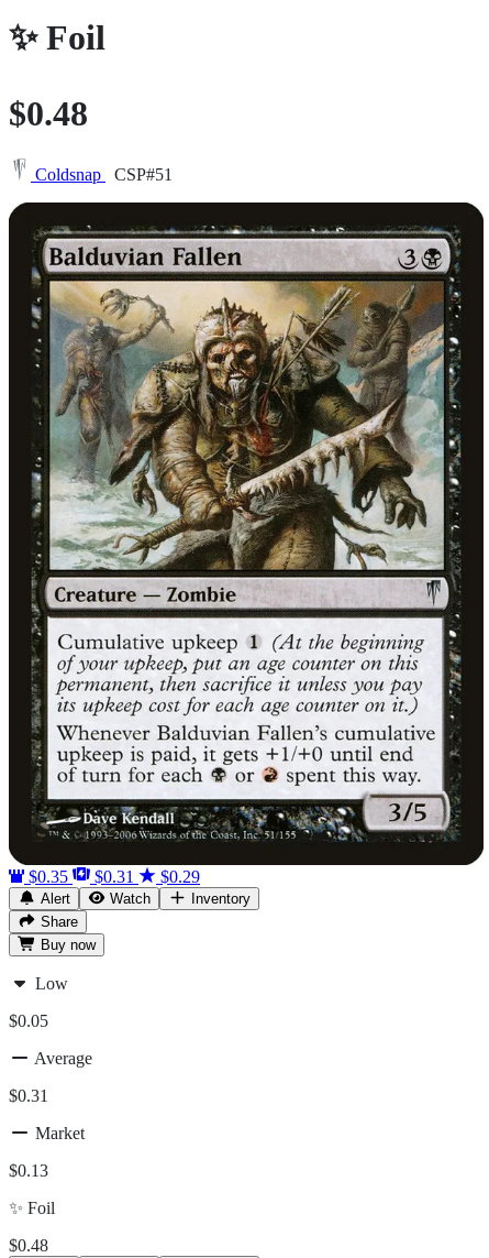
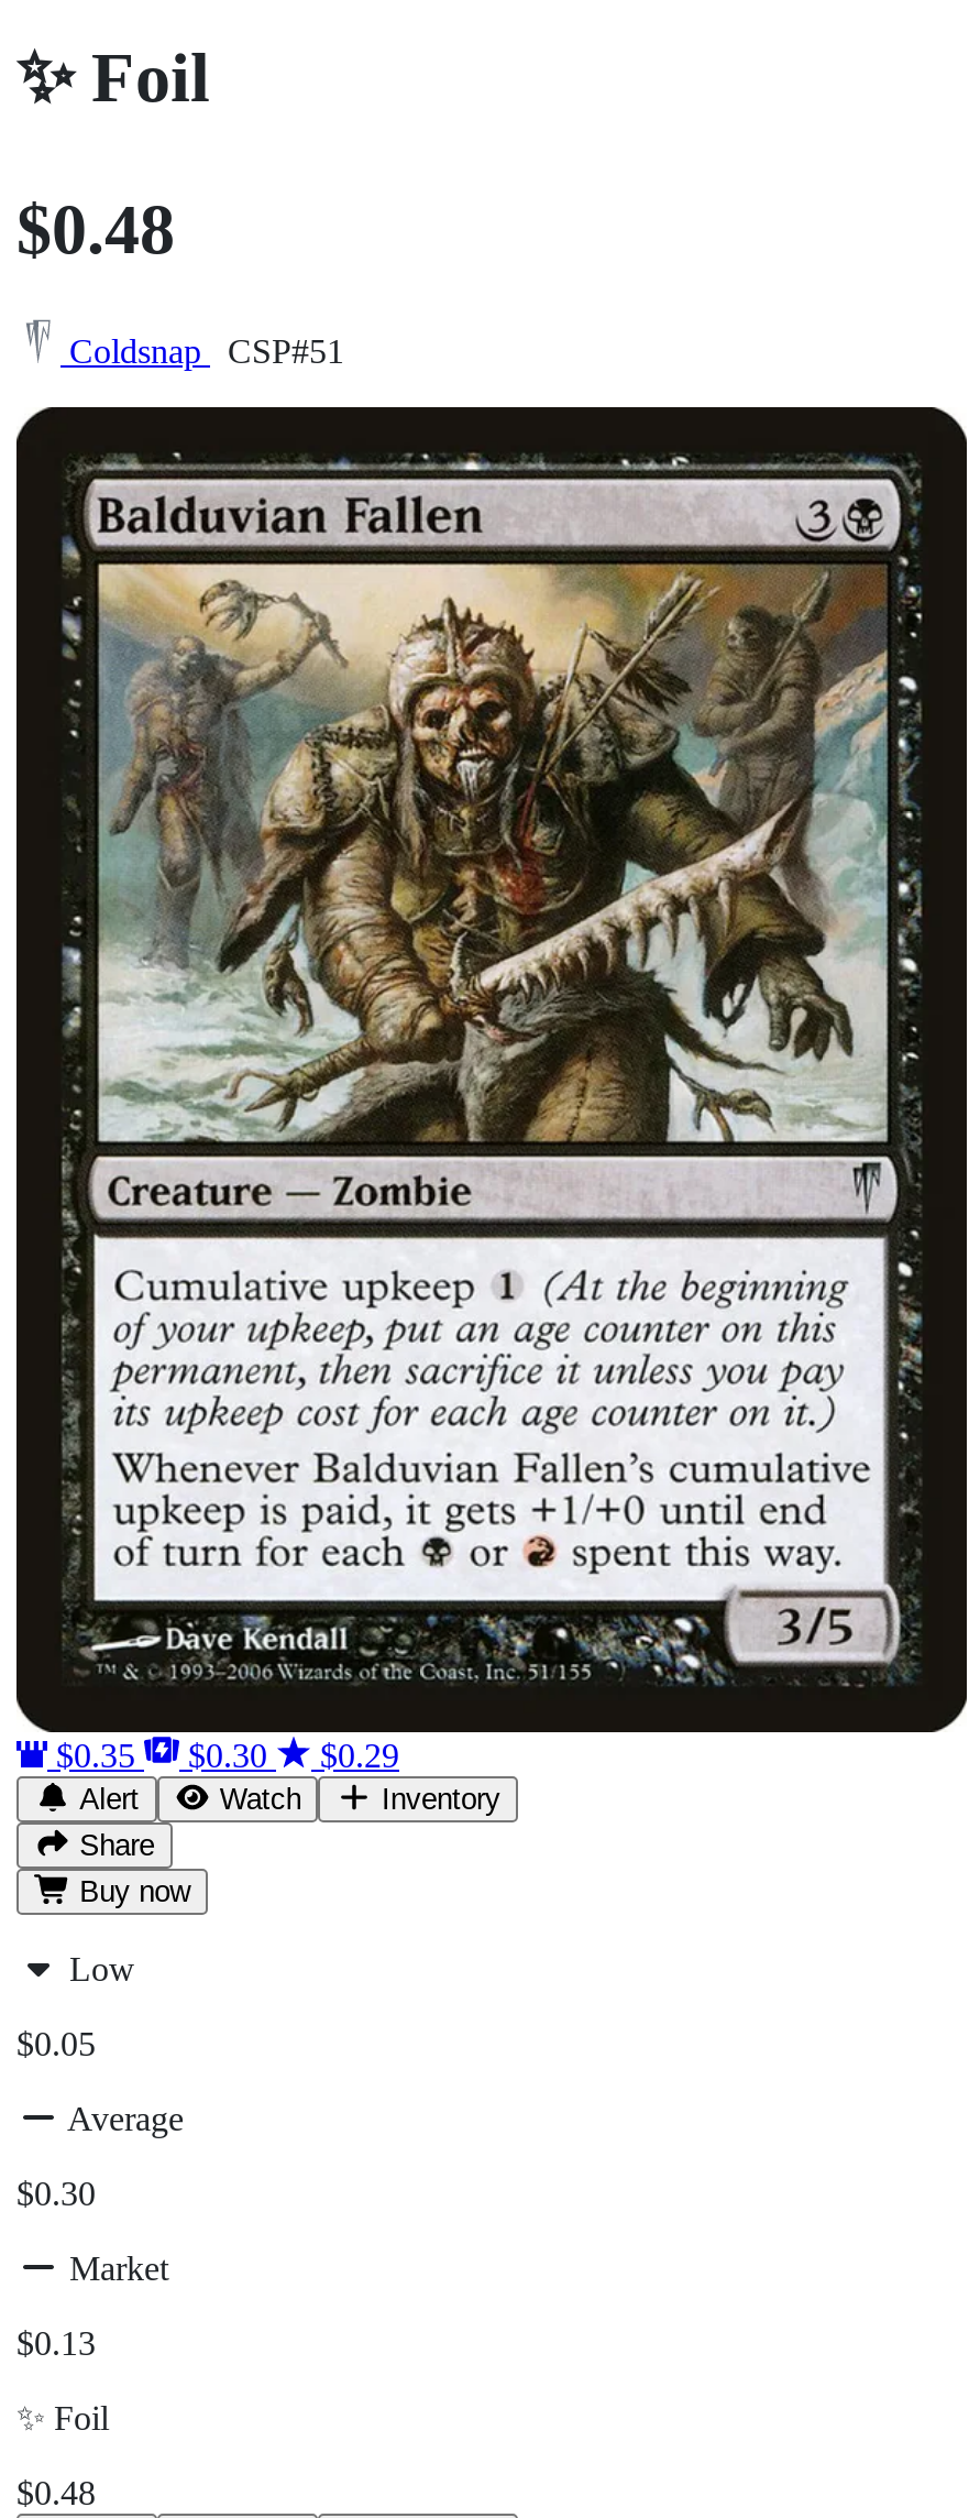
[24,867,200,886] $0.35 $0.31 $0.29 -> [47,1736,399,1774] $0.35 $0.30 $0.29
[9,1086,48,1105] $0.31 -> [16,2174,96,2212] $0.30

